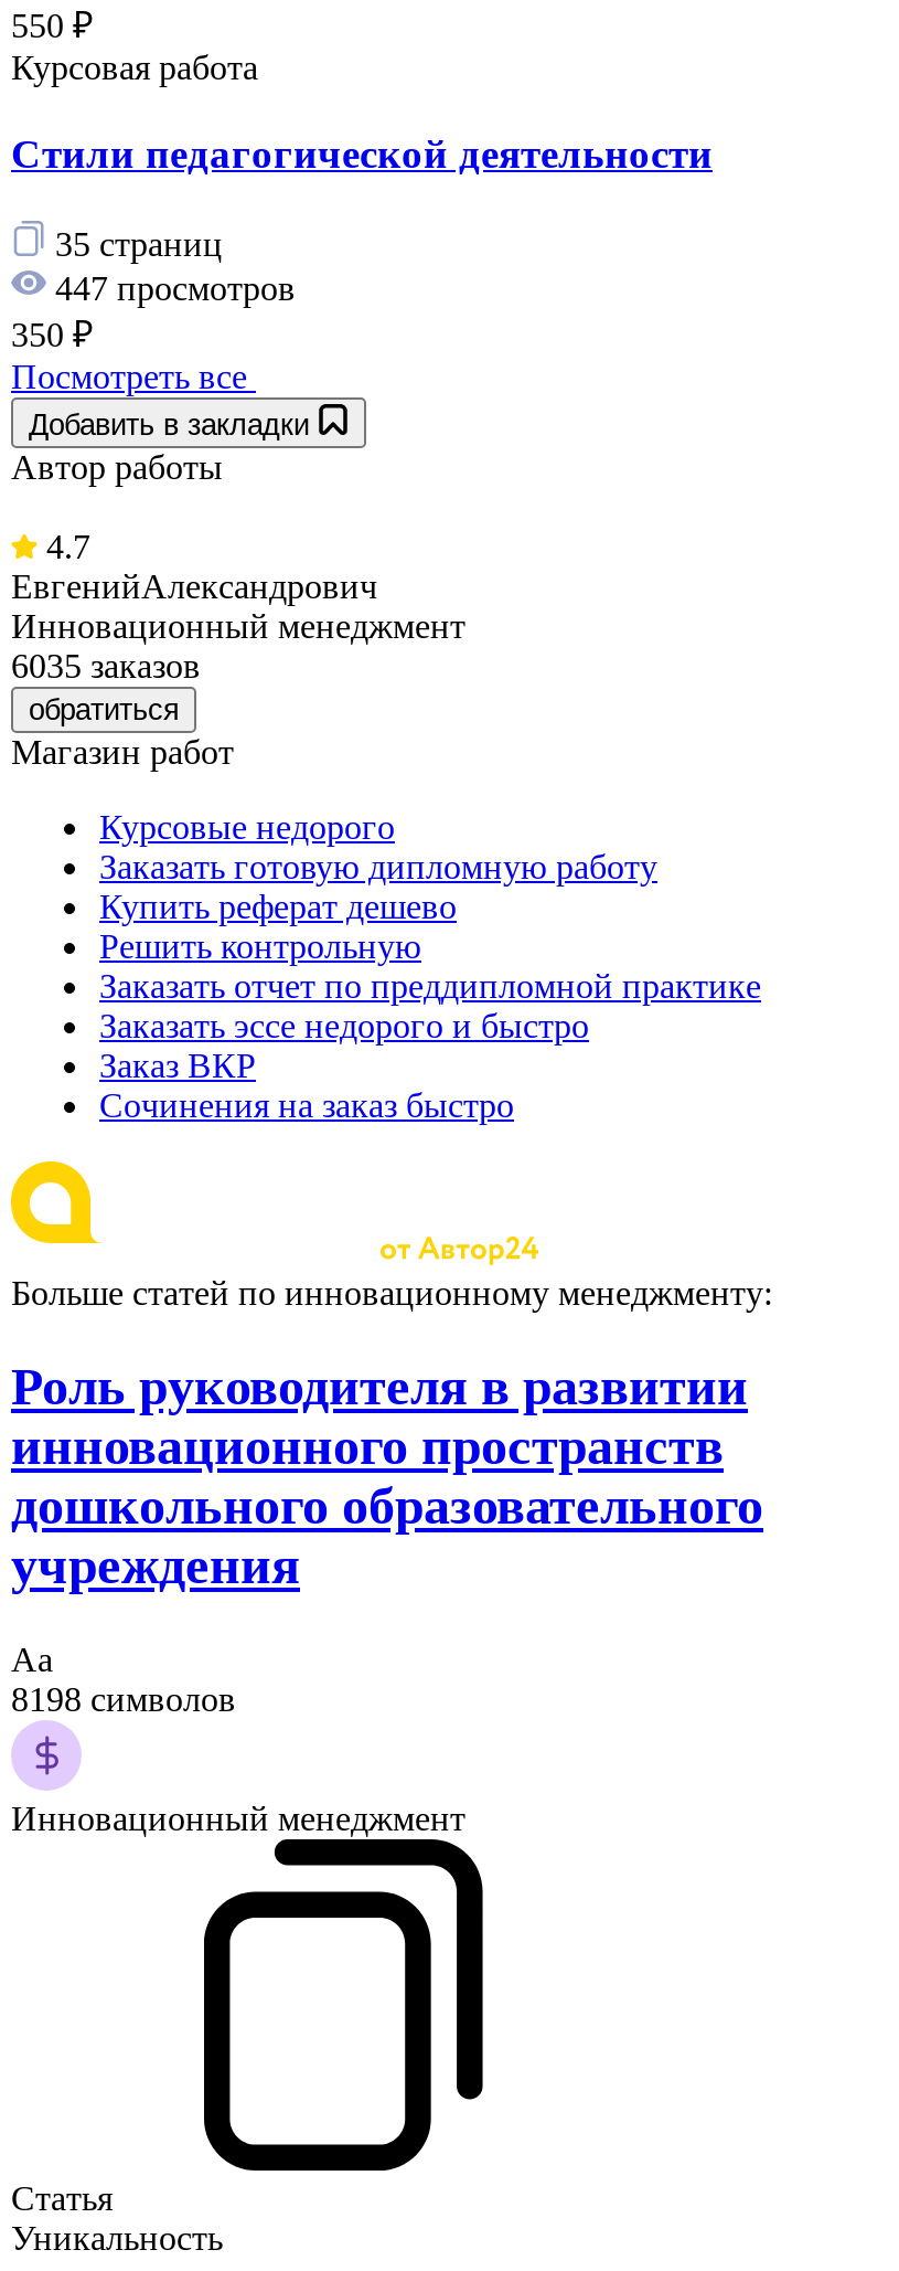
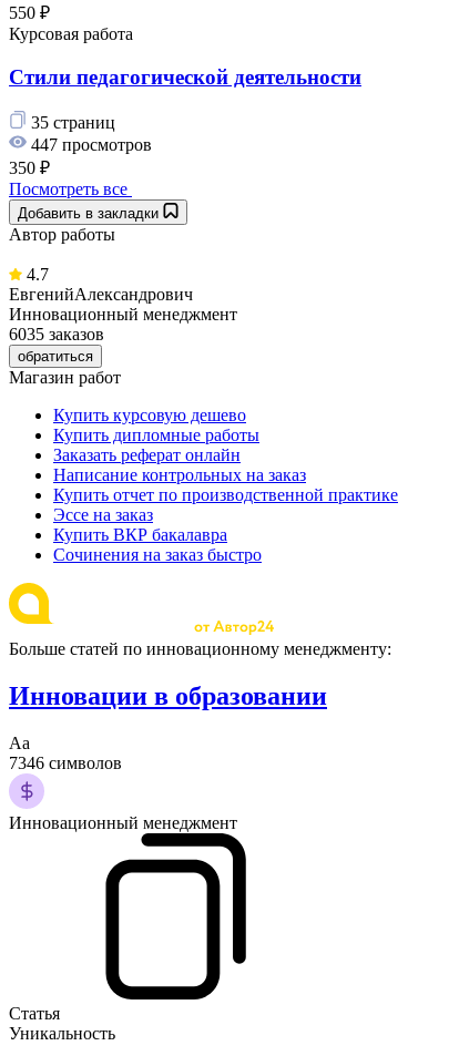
[99,808,761,1084] Курсовые недорого | Заказать готовую дипломную работу | Купить реферат дешево | Решить контрольную | Заказать отчет по преддипломной практике | Заказать эссе недорого и быстро | Заказ ВКР -> [53,405,398,544] Купить курсовую дешево | Купить дипломные работы | Заказать реферат онлайн | Написание контрольных на заказ | Купить отчет по производственной практике | Эссе на заказ | Купить ВКР бакалавра
[11,1358,763,1594] Роль руководителя в развитии | инновационного пространств | дошкольного образовательного | учреждения -> [9,681,327,710] Инновации в образовании
[11,1680,236,1717] 8198 символов -> [9,753,122,772] 7346 символов

